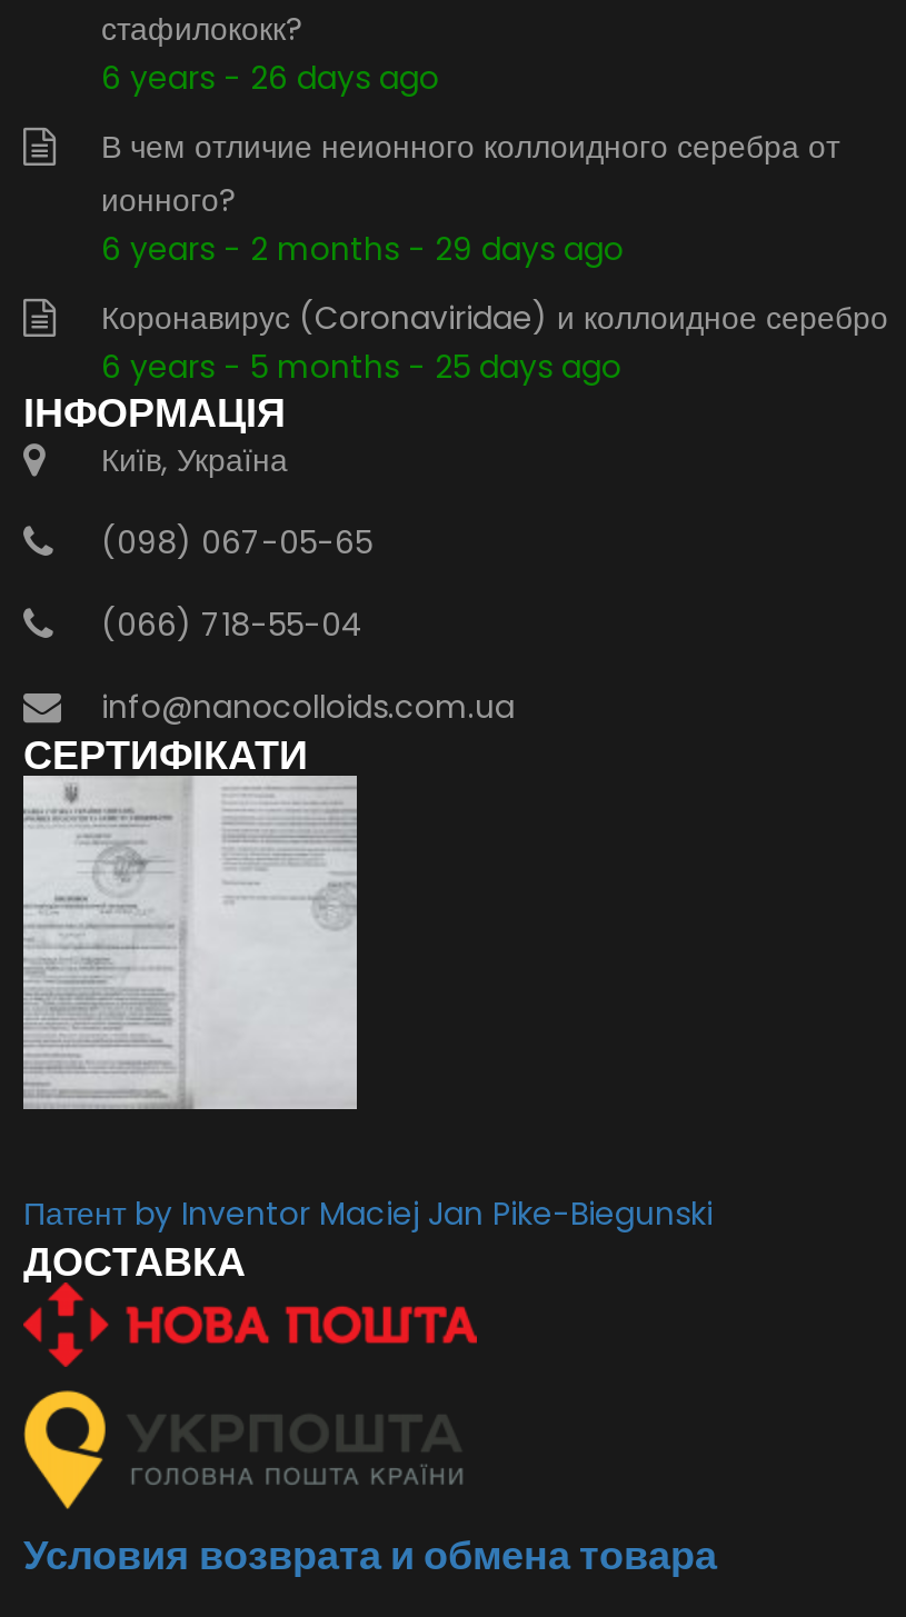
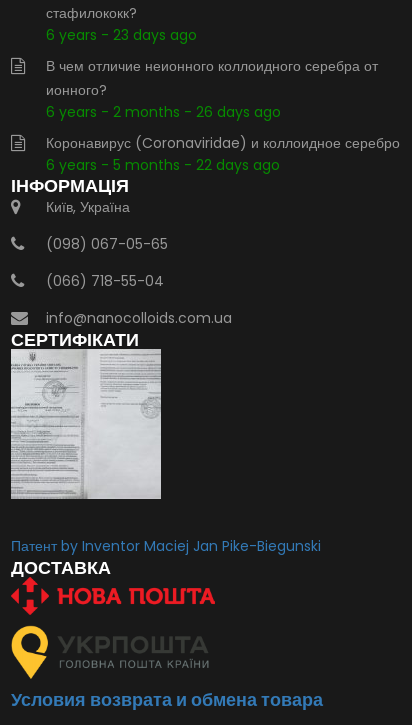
[101,56,439,100] 6 years - 26 days ago -> [46,25,197,45] 6 years - 23 days ago
[101,227,624,271] 6 years - 2 months - 29 days ago -> [46,102,281,122] 6 years - 2 months - 26 days ago
[101,345,621,389] 6 years - 5 months - 25 days ago -> [46,155,280,175] 6 years - 5 months - 22 days ago

